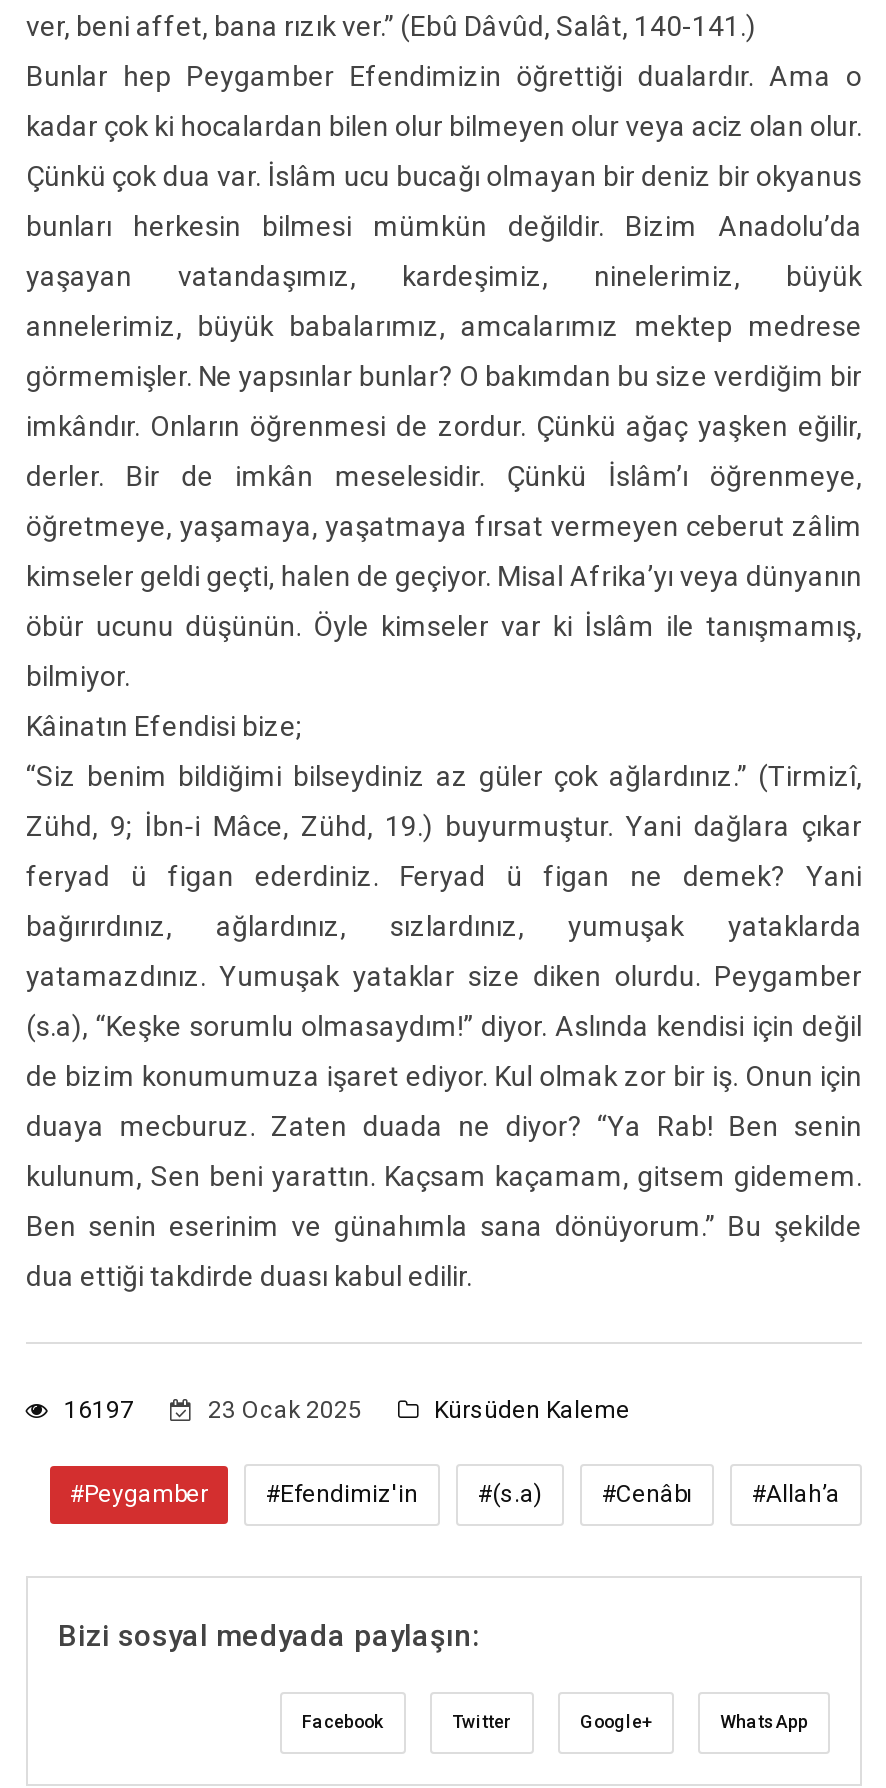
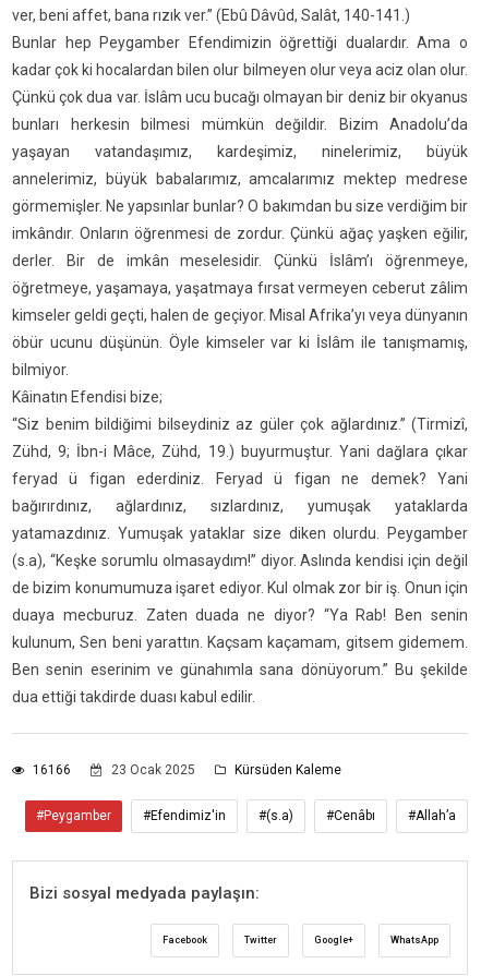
[58,1396,134,1424] 16197 -> [29,762,71,778] 16166

